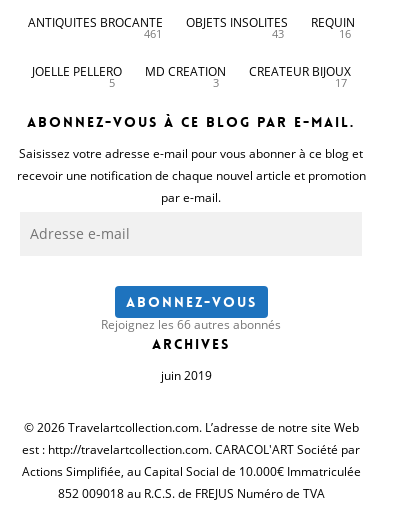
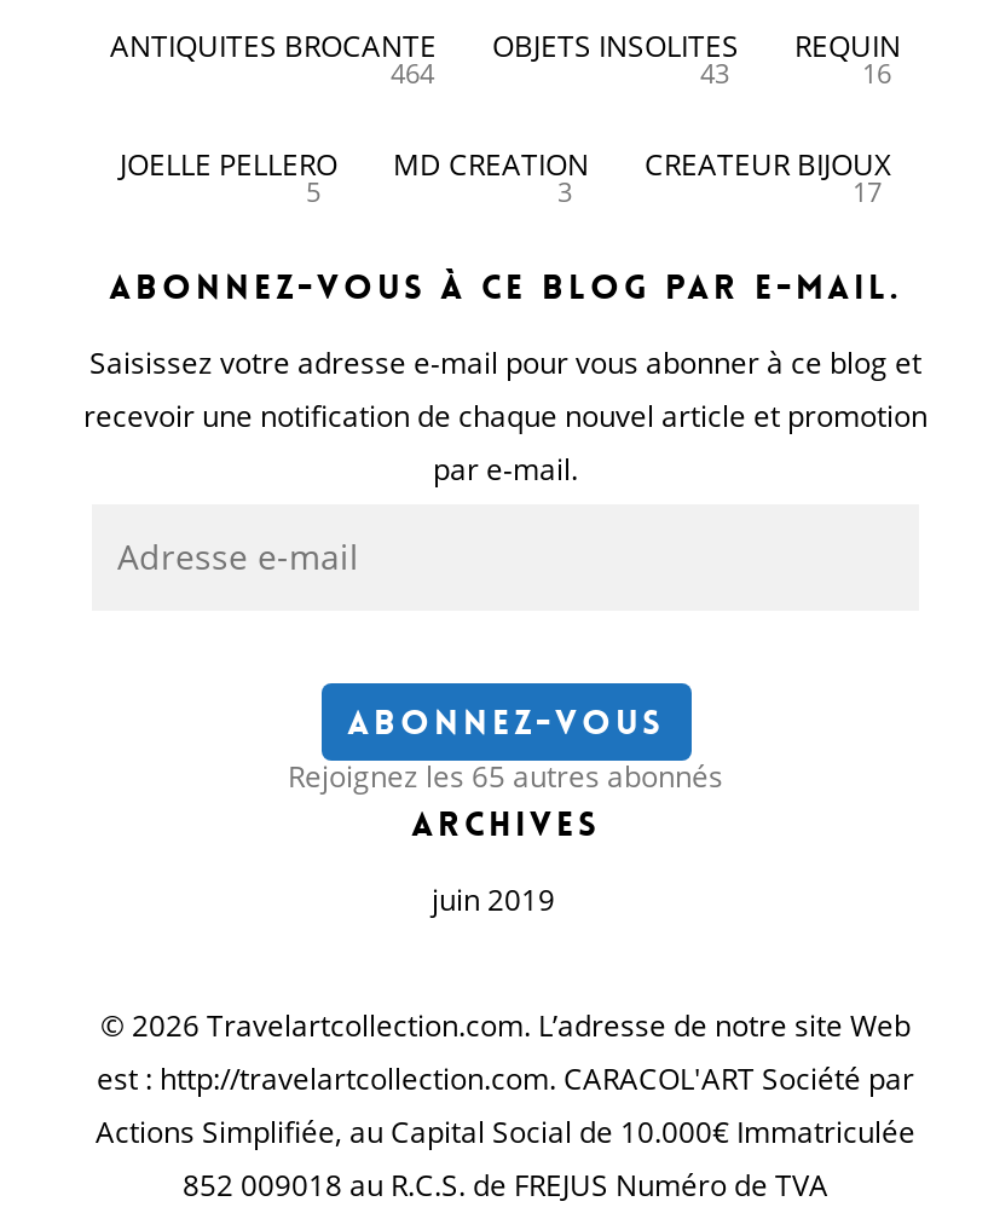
[143,26,161,41] 461 -> [391,53,434,90] 464
[101,316,281,333] Rejoignez les 66 autres abonnés -> [288,755,723,796] Rejoignez les 65 autres abonnés

